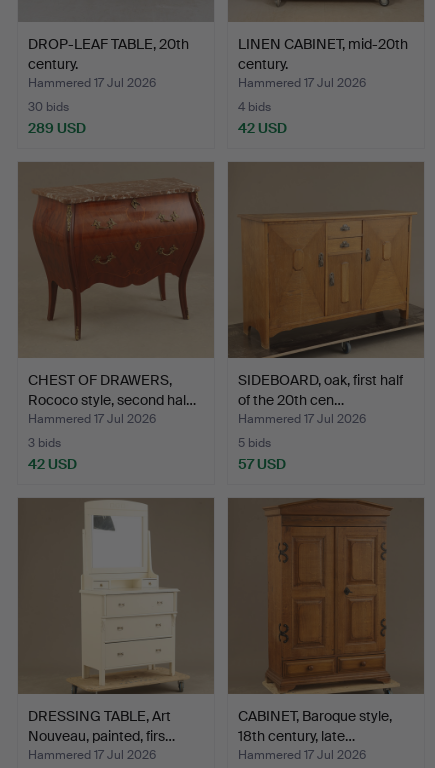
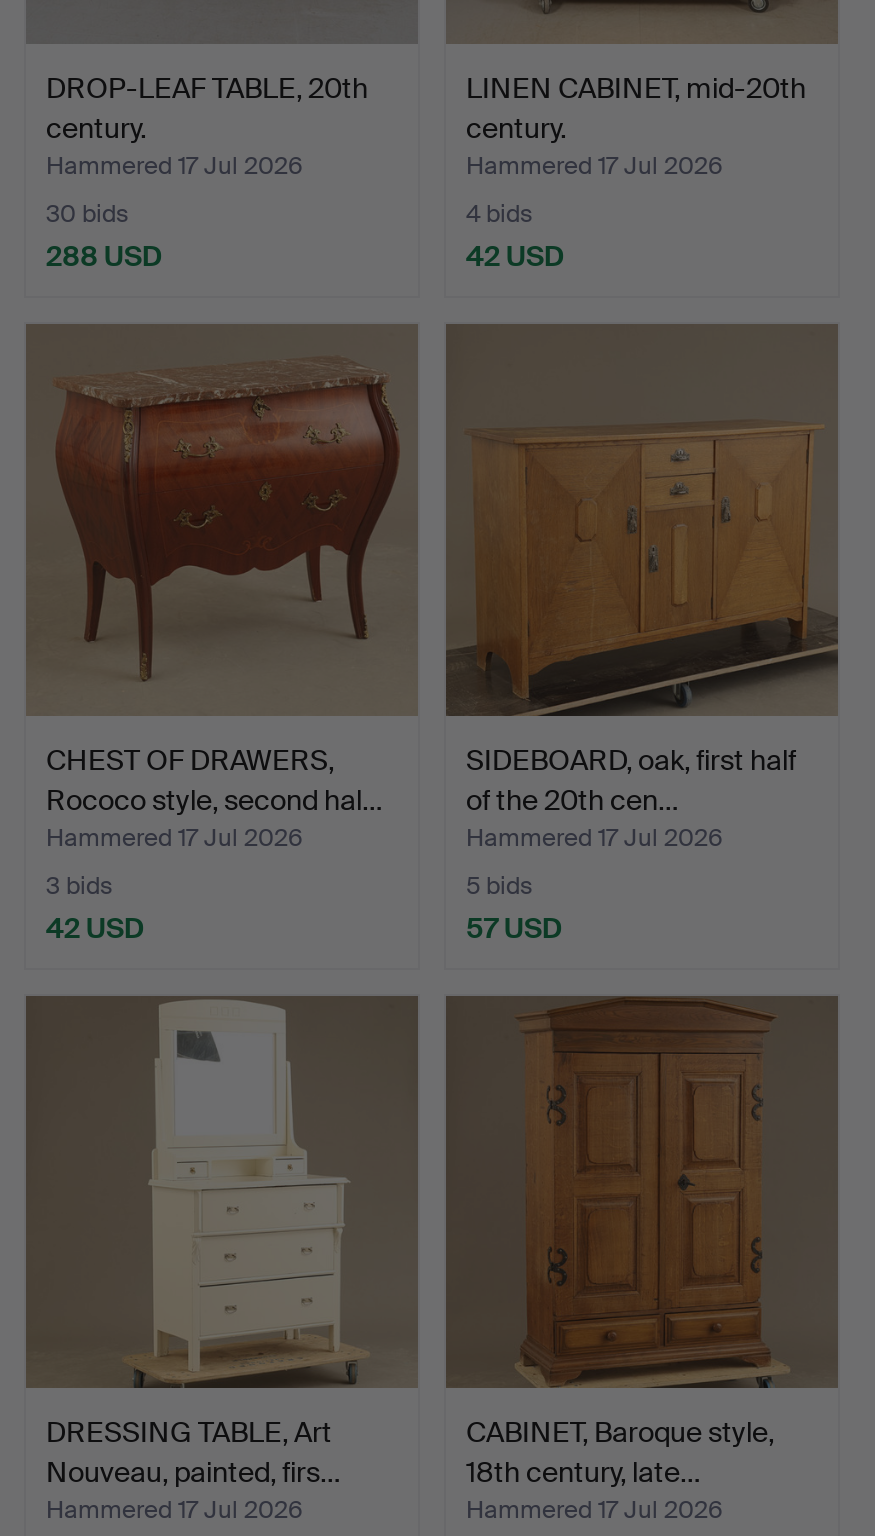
[28,119,86,137] 289 USD -> [46,238,162,274] 288 USD

